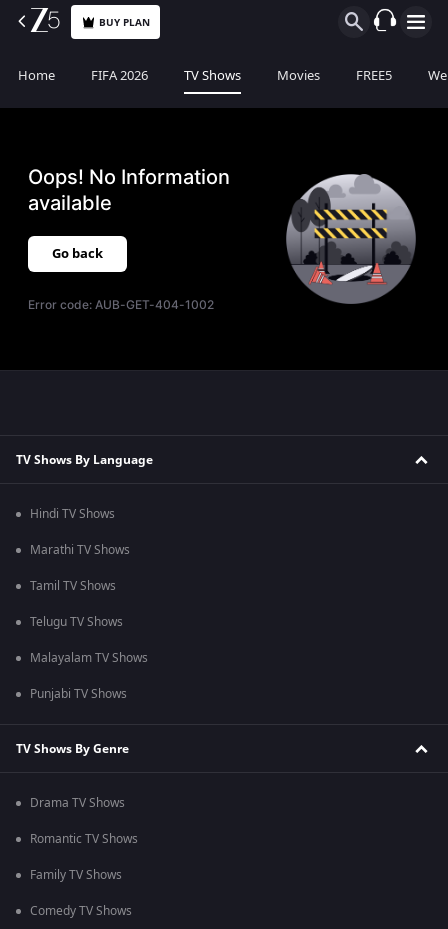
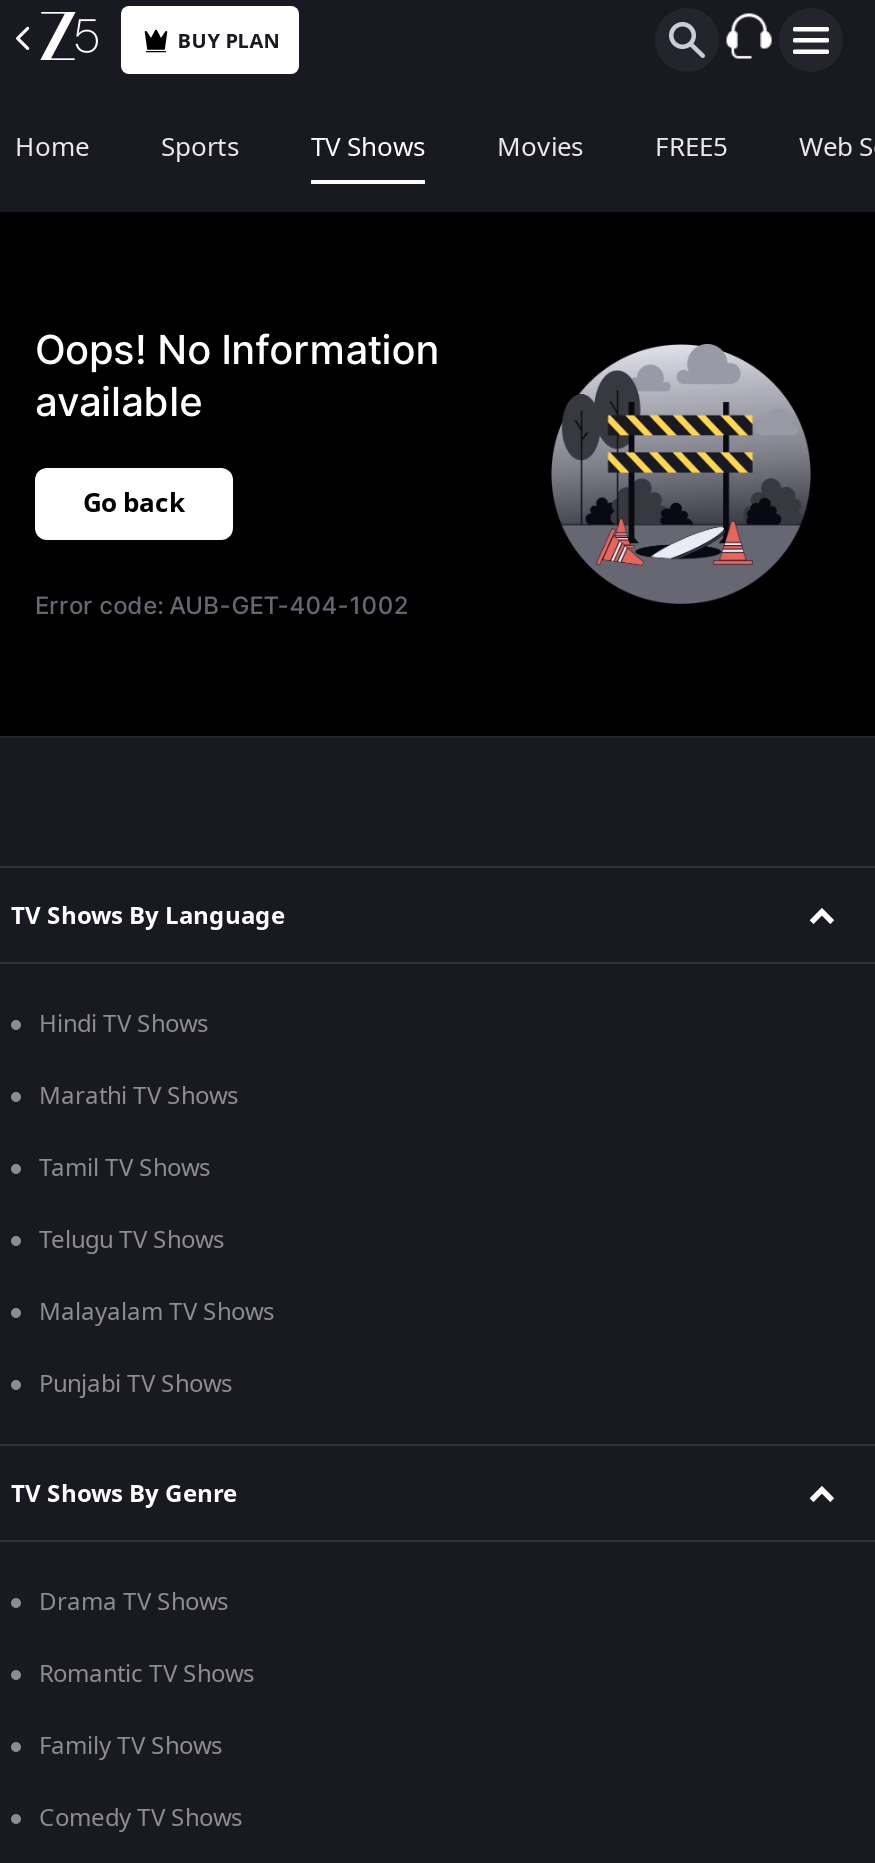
[91,66,148,85] FIFA 2026 -> [161,128,239,166] Sports

